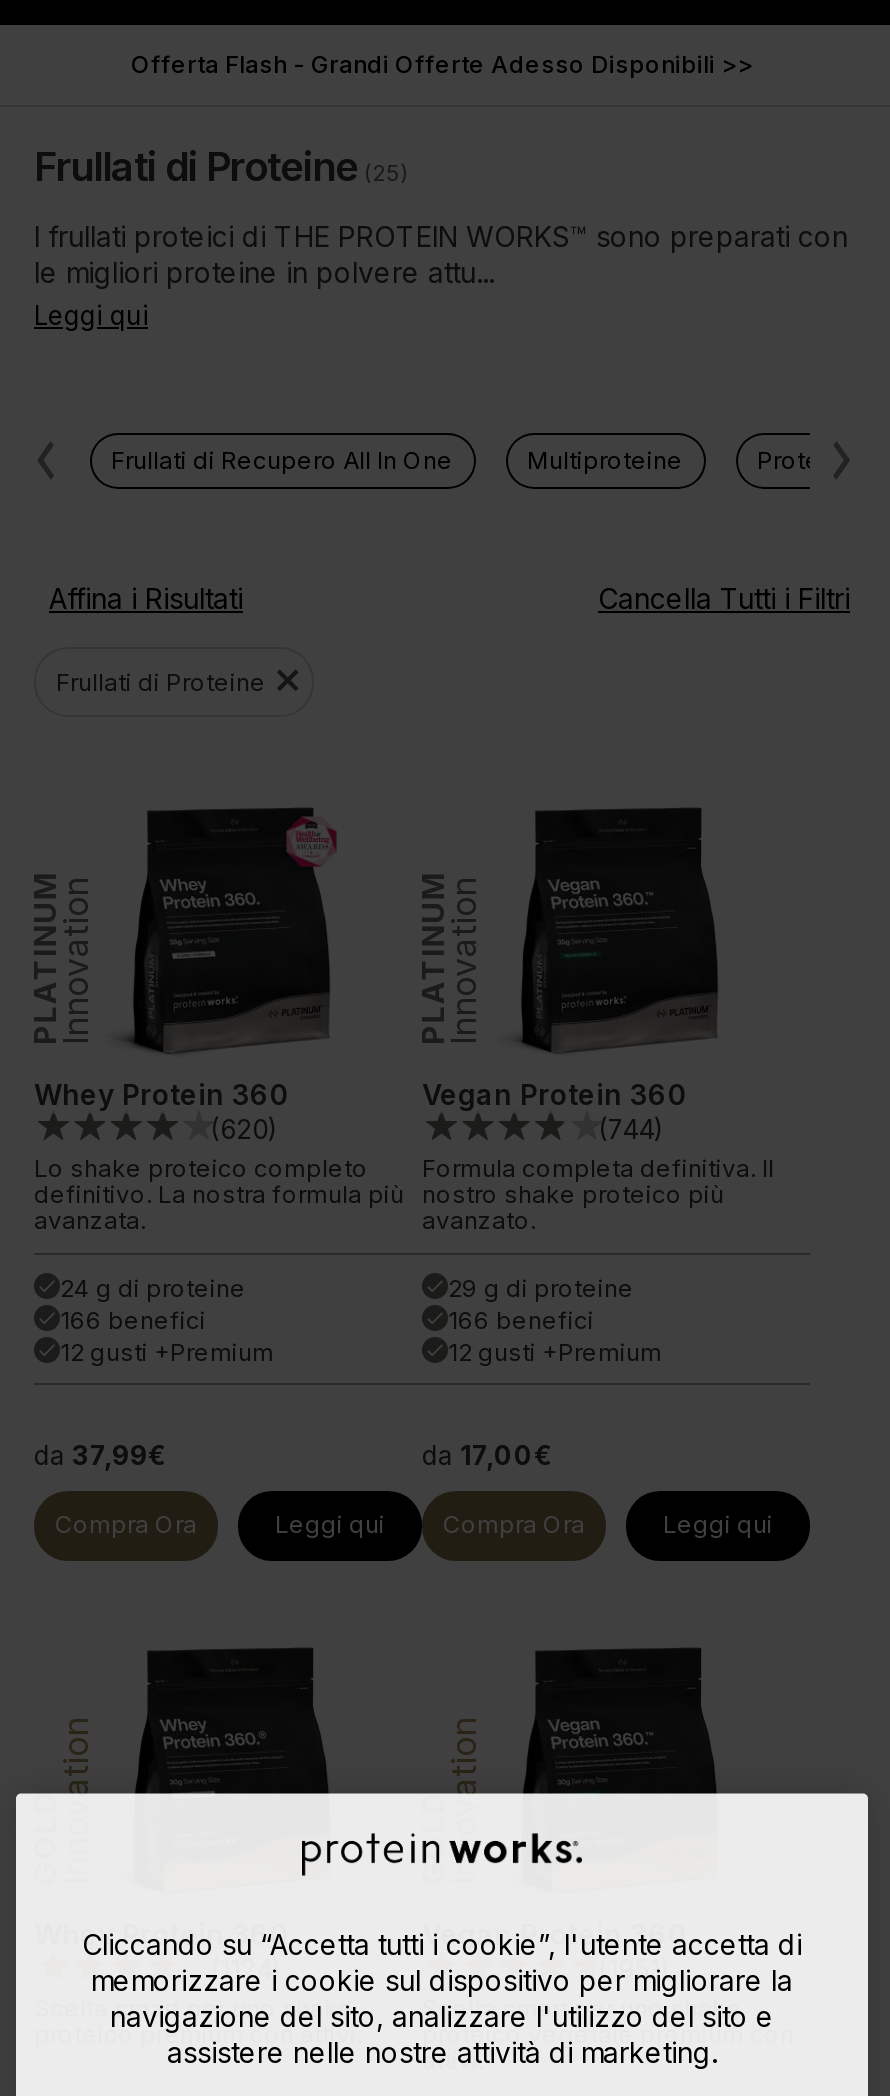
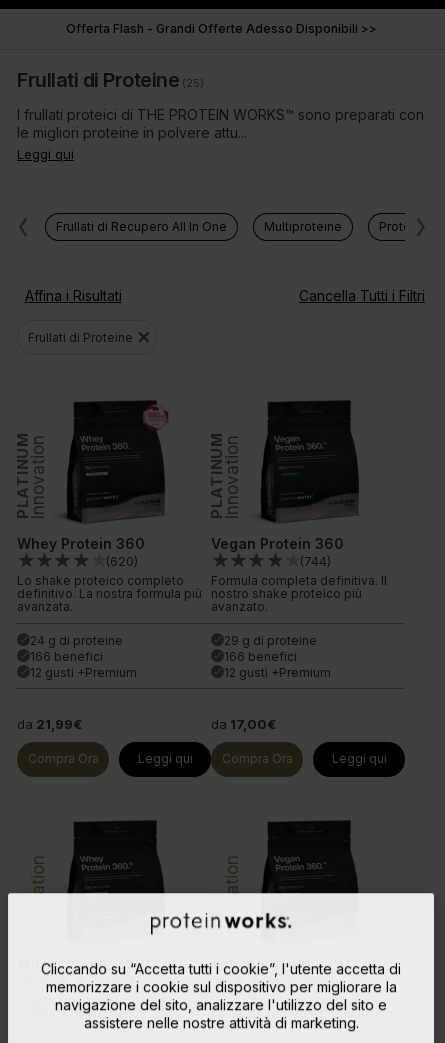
[34,1439,166,1471] da 37,99€ -> [17,716,82,732] da 21,99€

